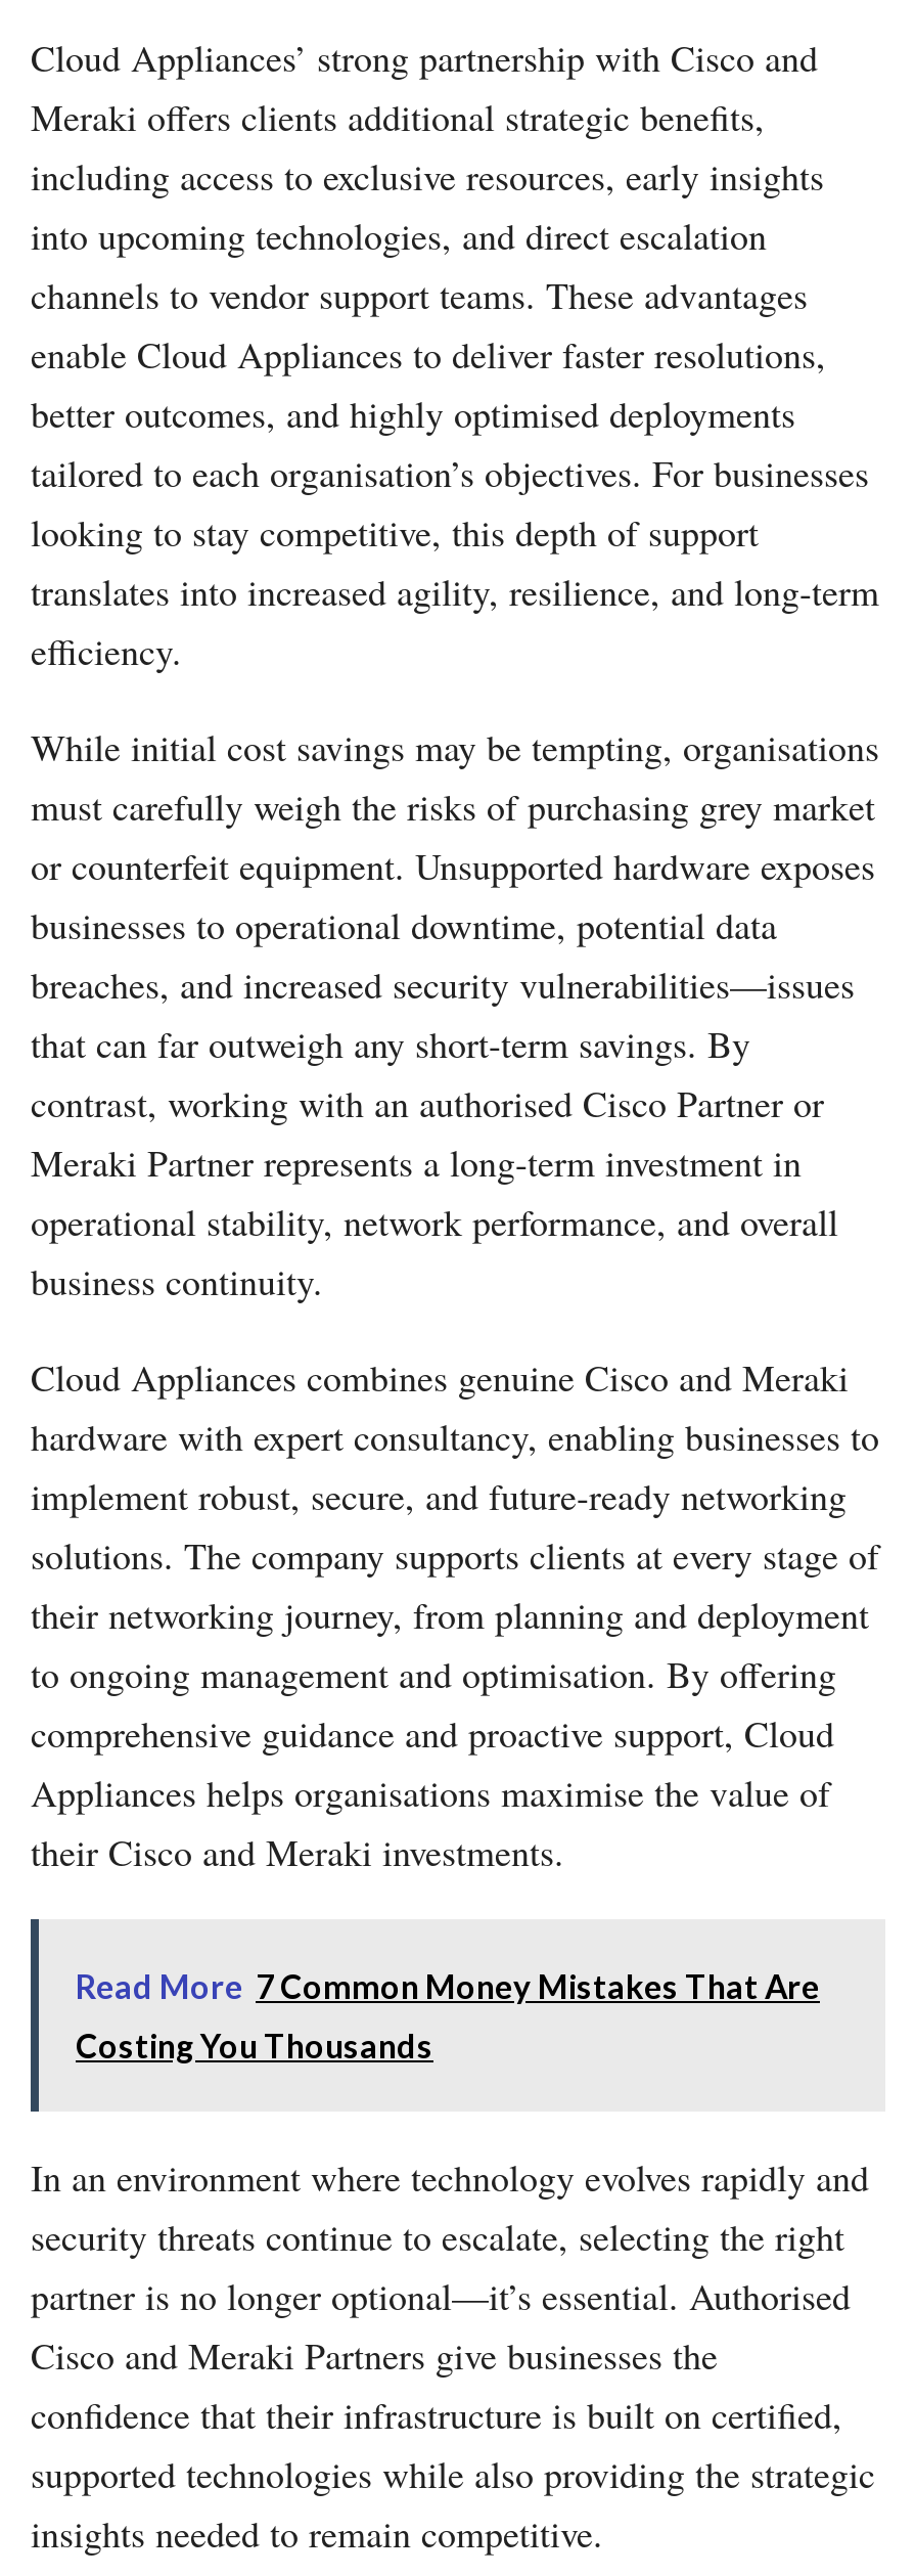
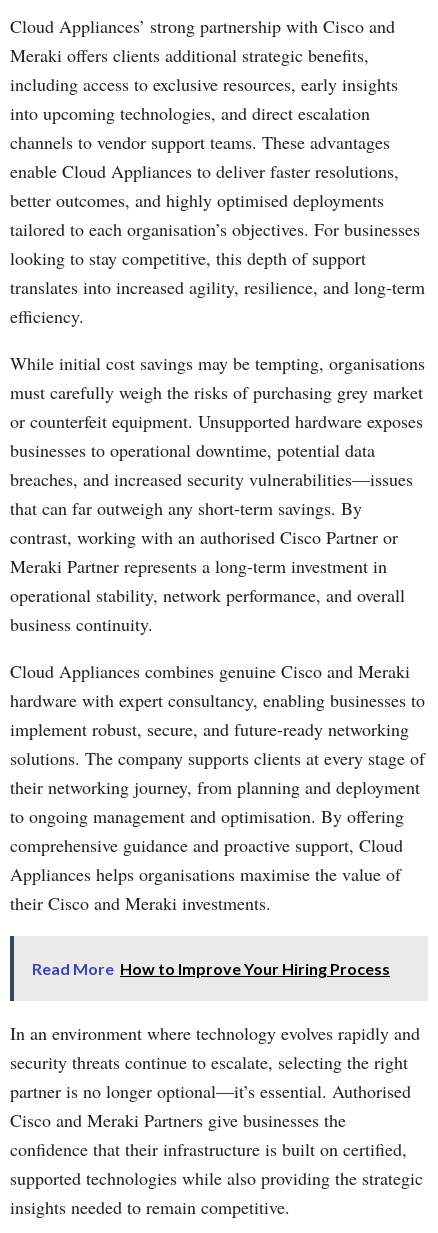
[76,1966,820,2064] Read More 7 Common Money Mistakes That Are | Costing You Thousands -> [32,959,390,978] Read More How to Improve Your Hiring Process

